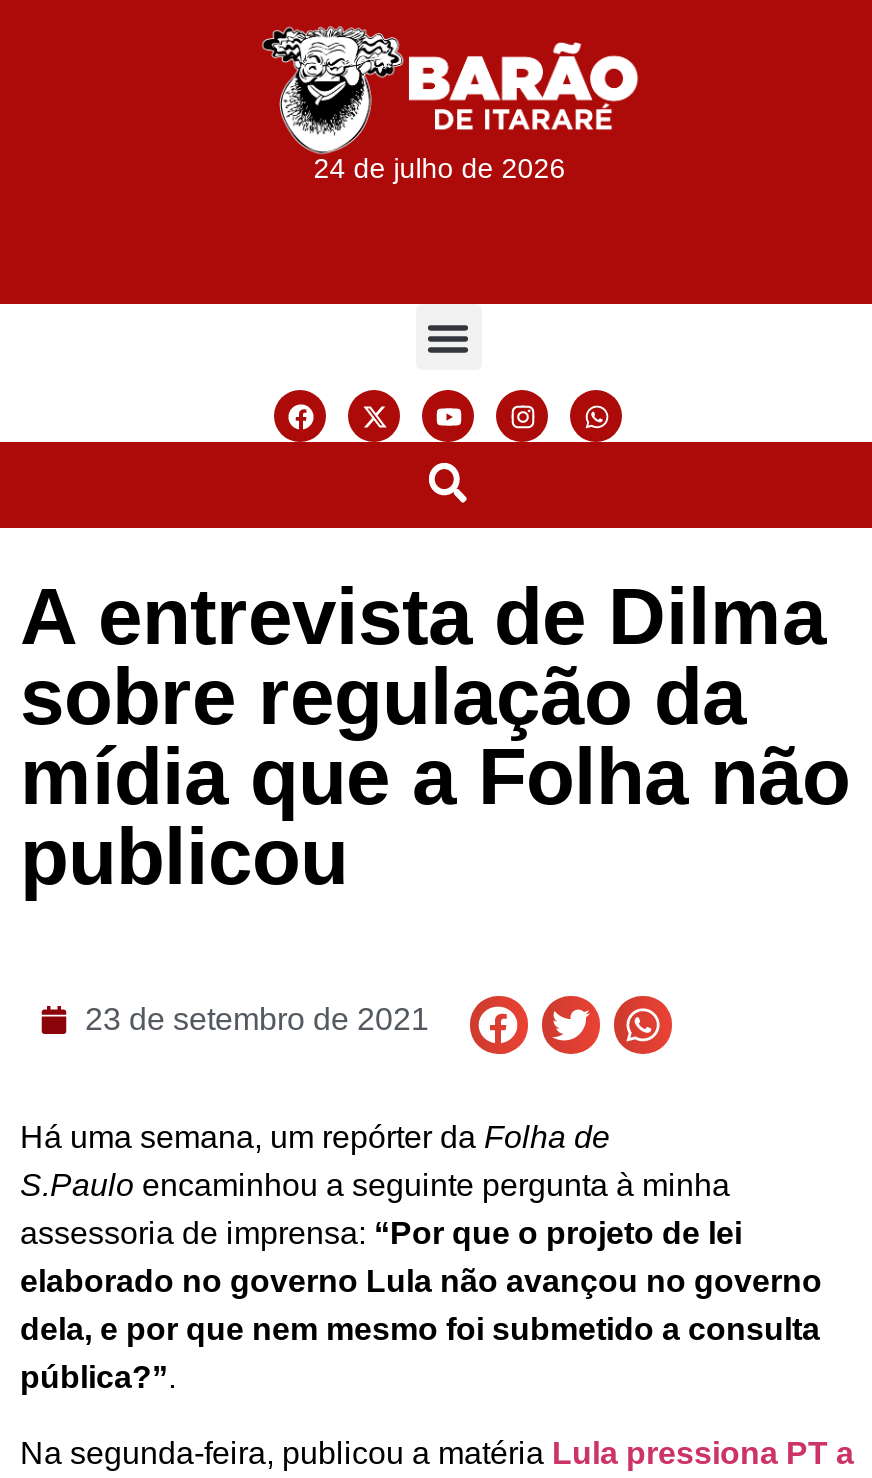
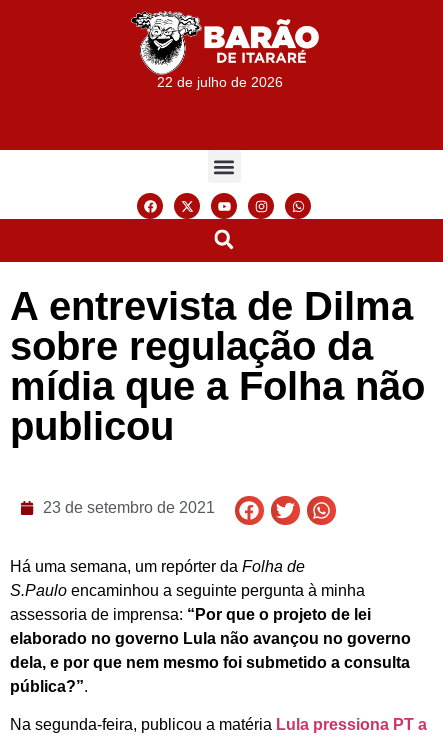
[313,153,565,185] 24 de julho de 2026 -> [157,74,283,90] 22 de julho de 2026

